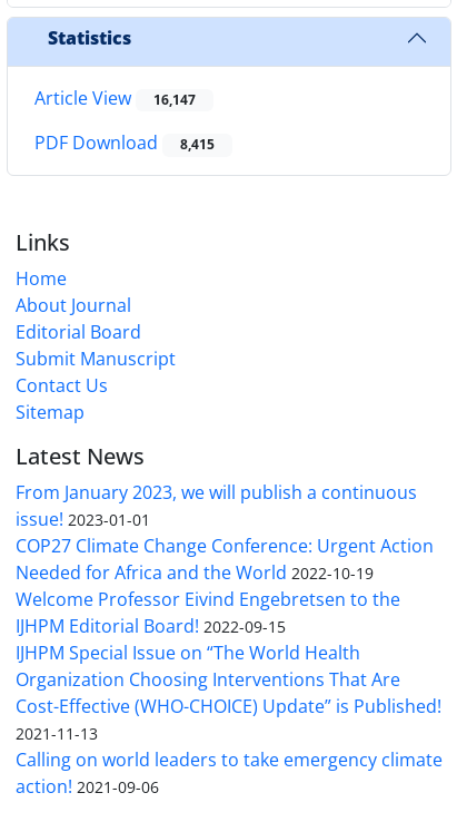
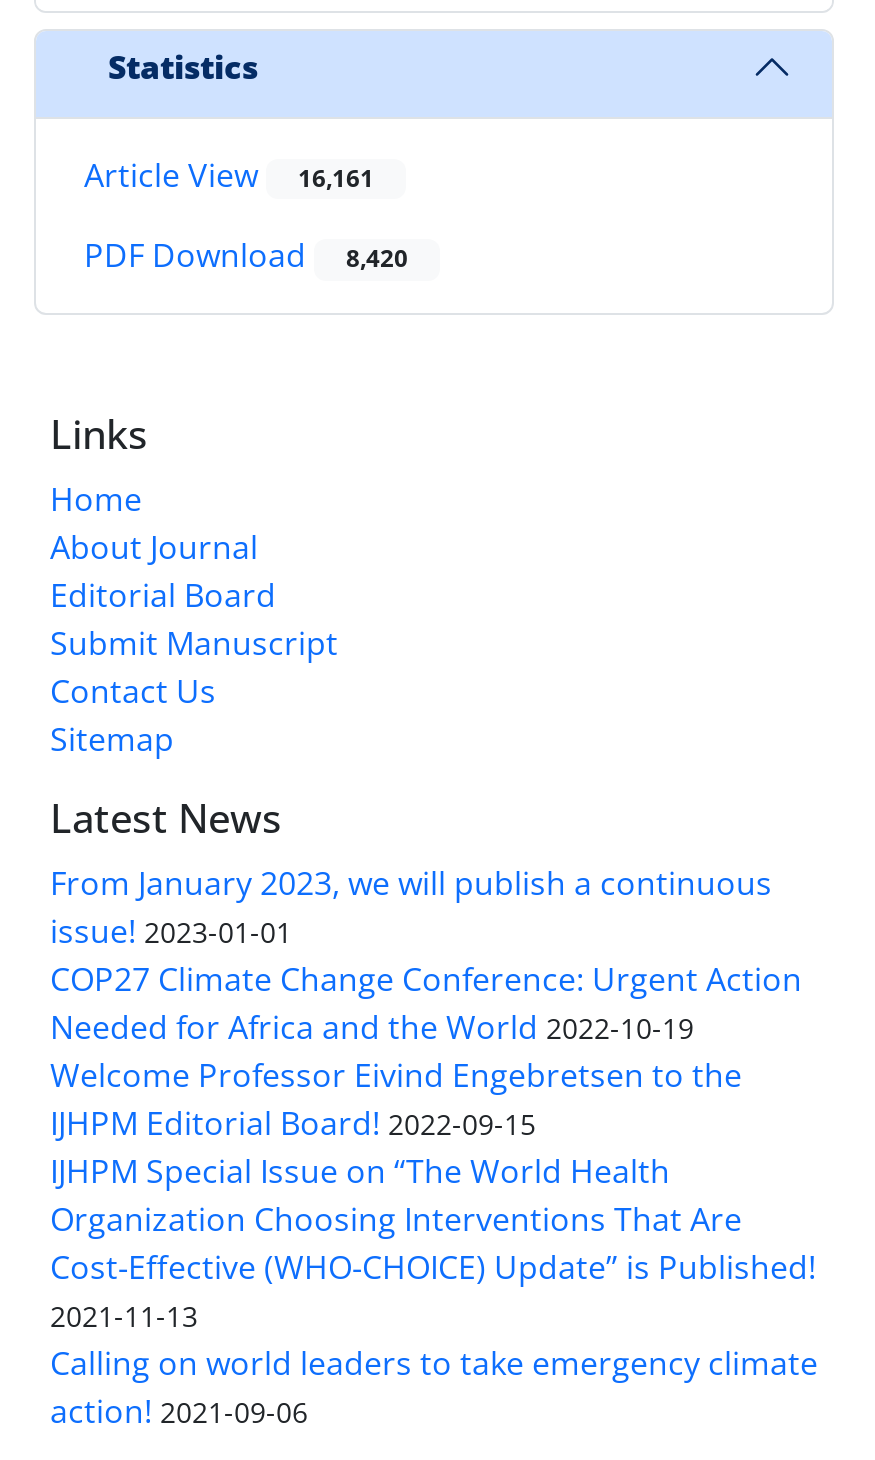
[34,86,196,110] Article View 16,147 -> [84,153,374,197] Article View 16,161
[34,131,215,155] PDF Download 8,415 -> [84,234,408,278] PDF Download 8,420

